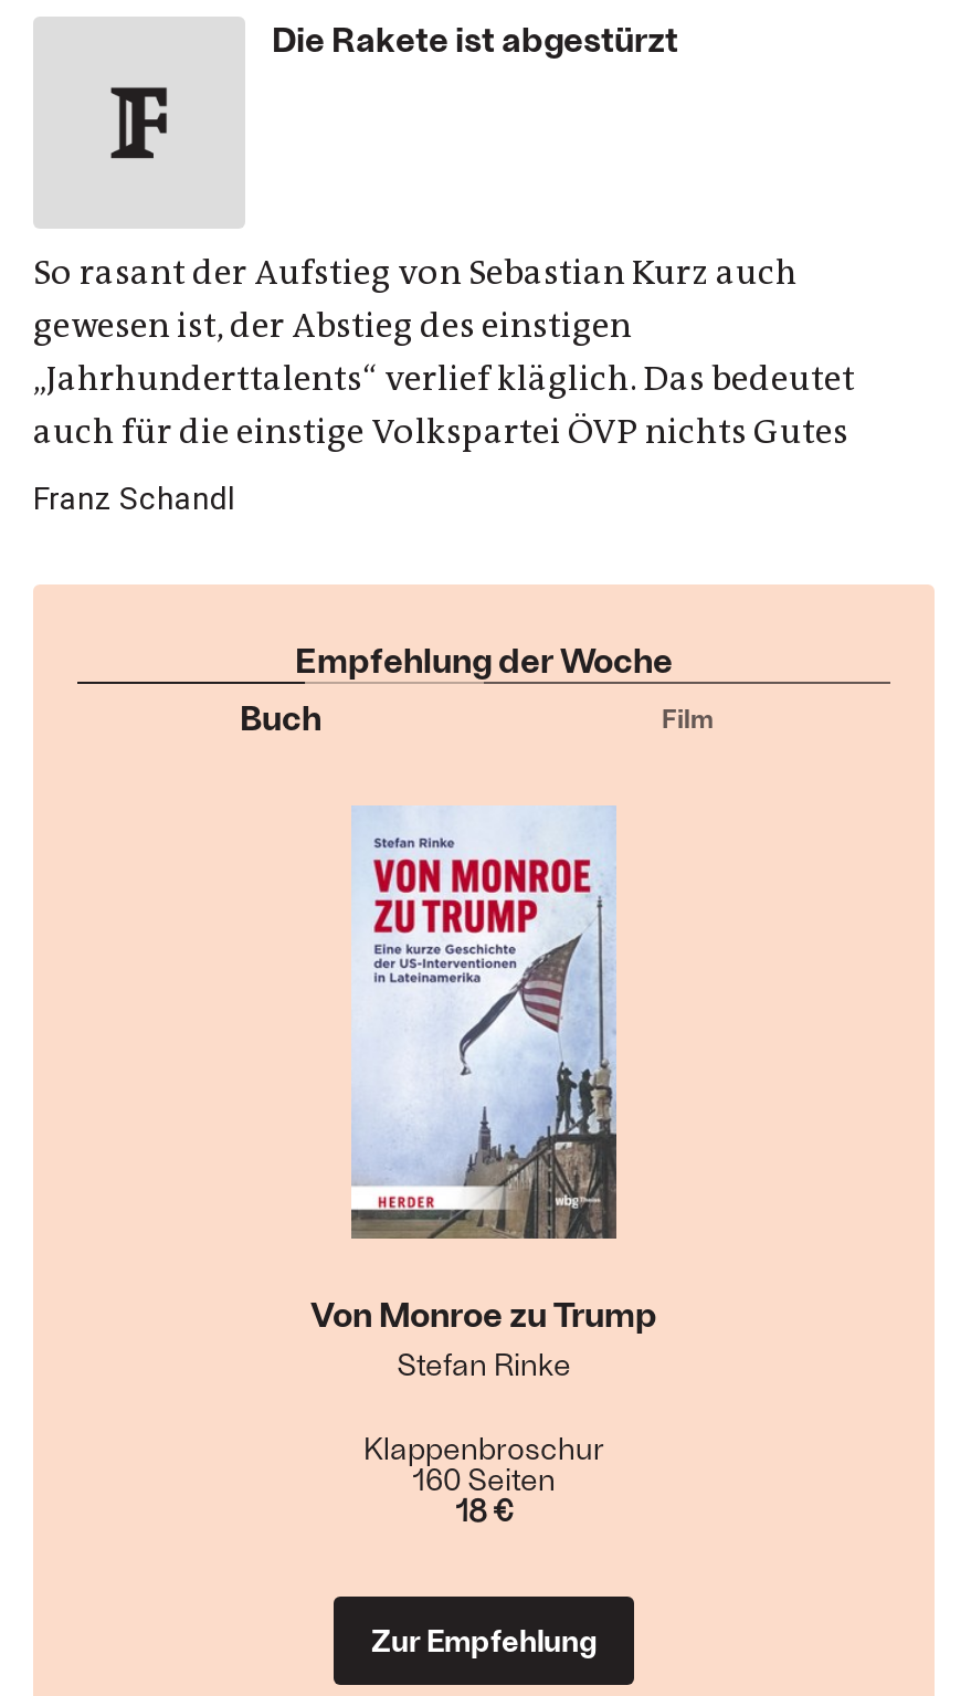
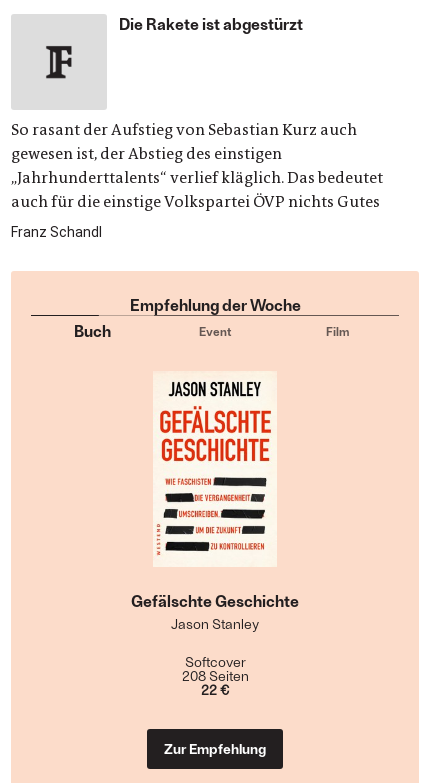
none -> [199,324,231,338] Event
[310,805,657,1382] [image] | Von Monroe zu Trump | Stefan Rinke -> [131,372,299,632] [image] | Gefälschte Geschichte | Jason Stanley
[363,1429,604,1528] Klappenbroschur | 160 Seiten | 18 € -> [181,653,248,698] Softcover | 208 Seiten | 22 €

